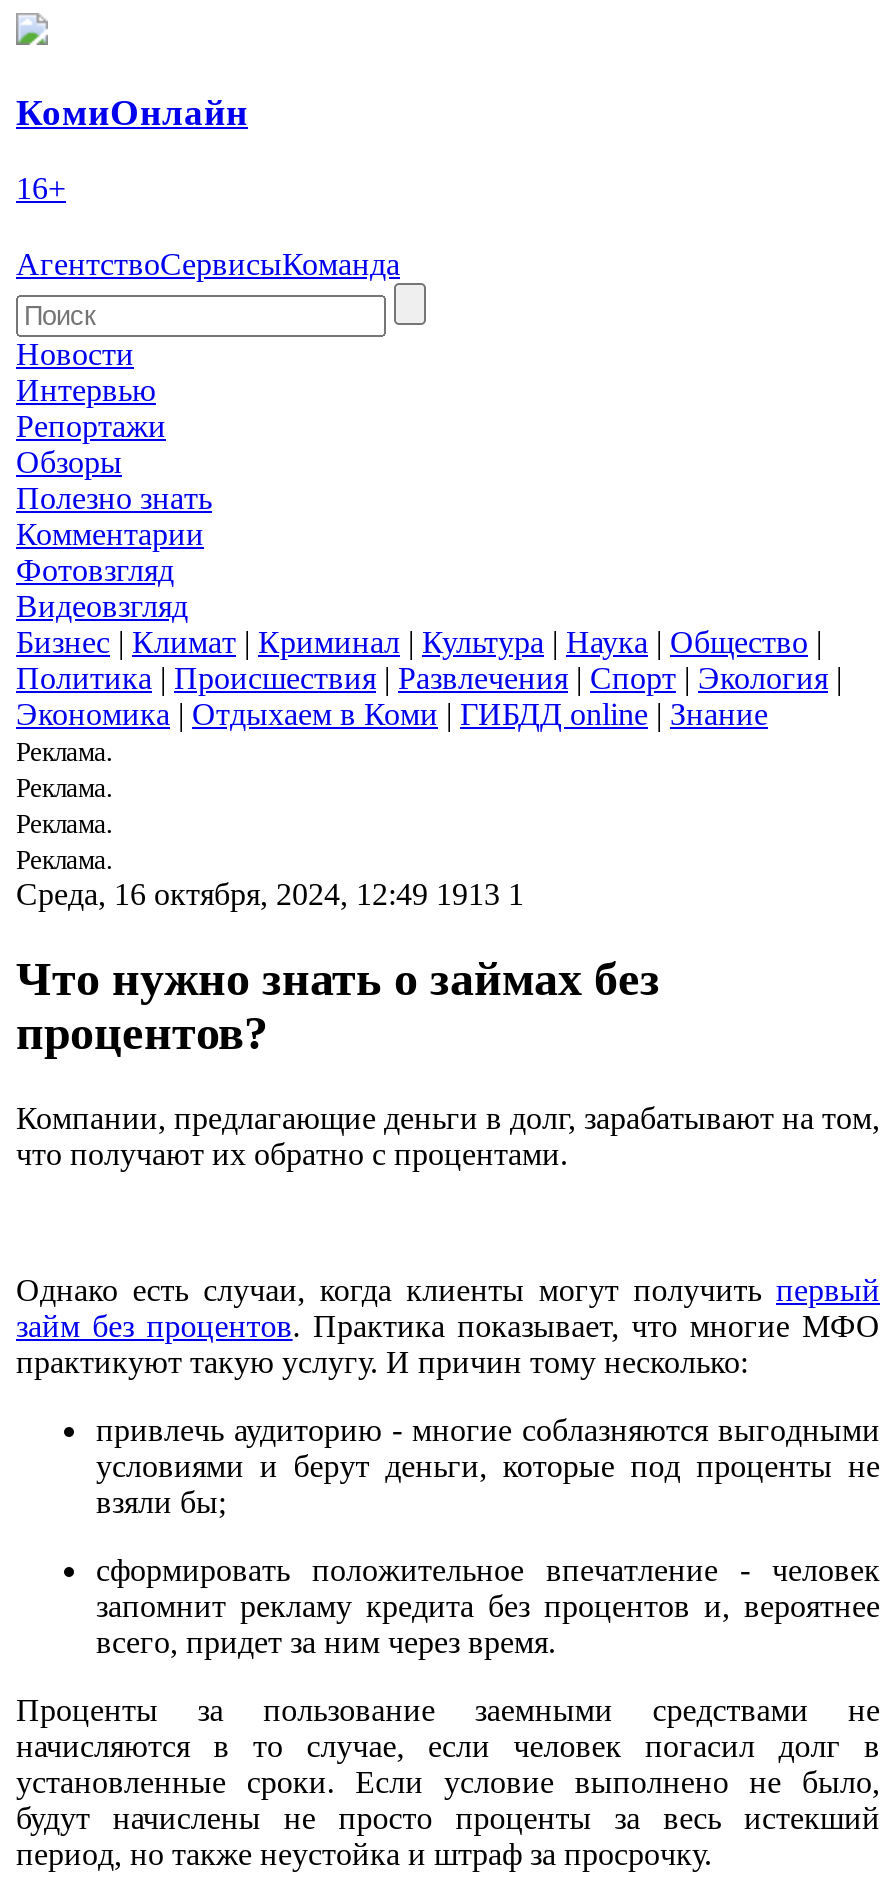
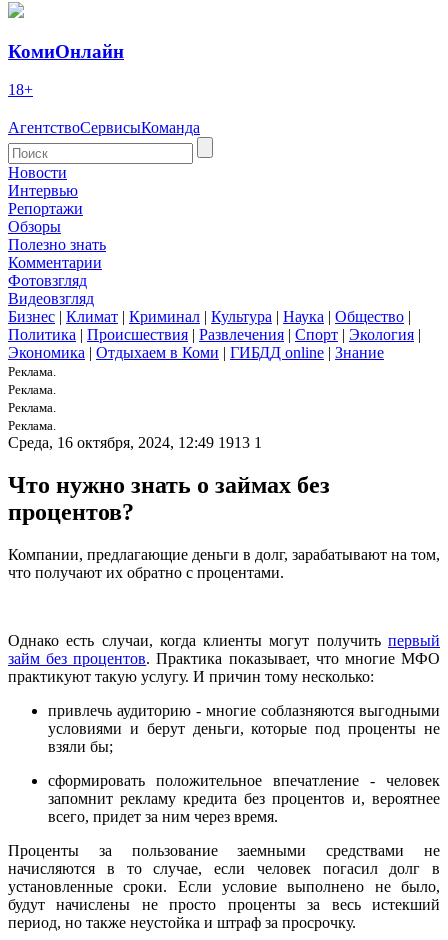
[16,172,66,206] 16+ -> [8,81,33,98] 18+

